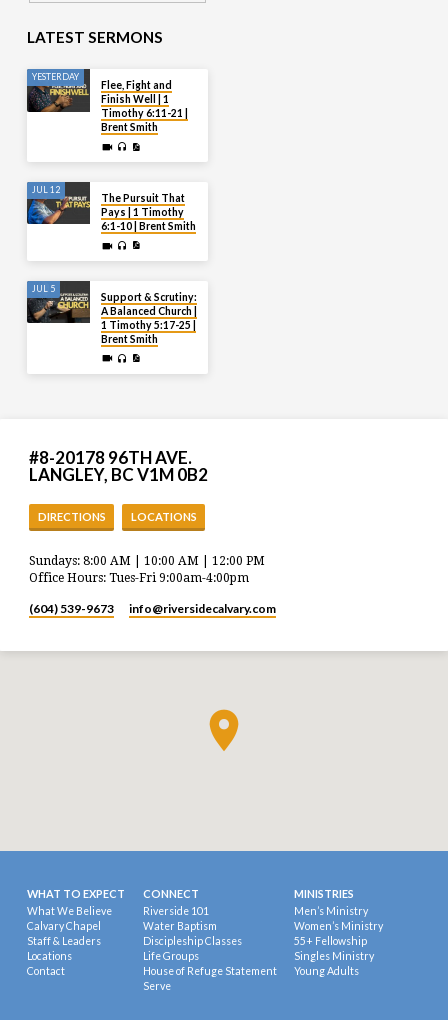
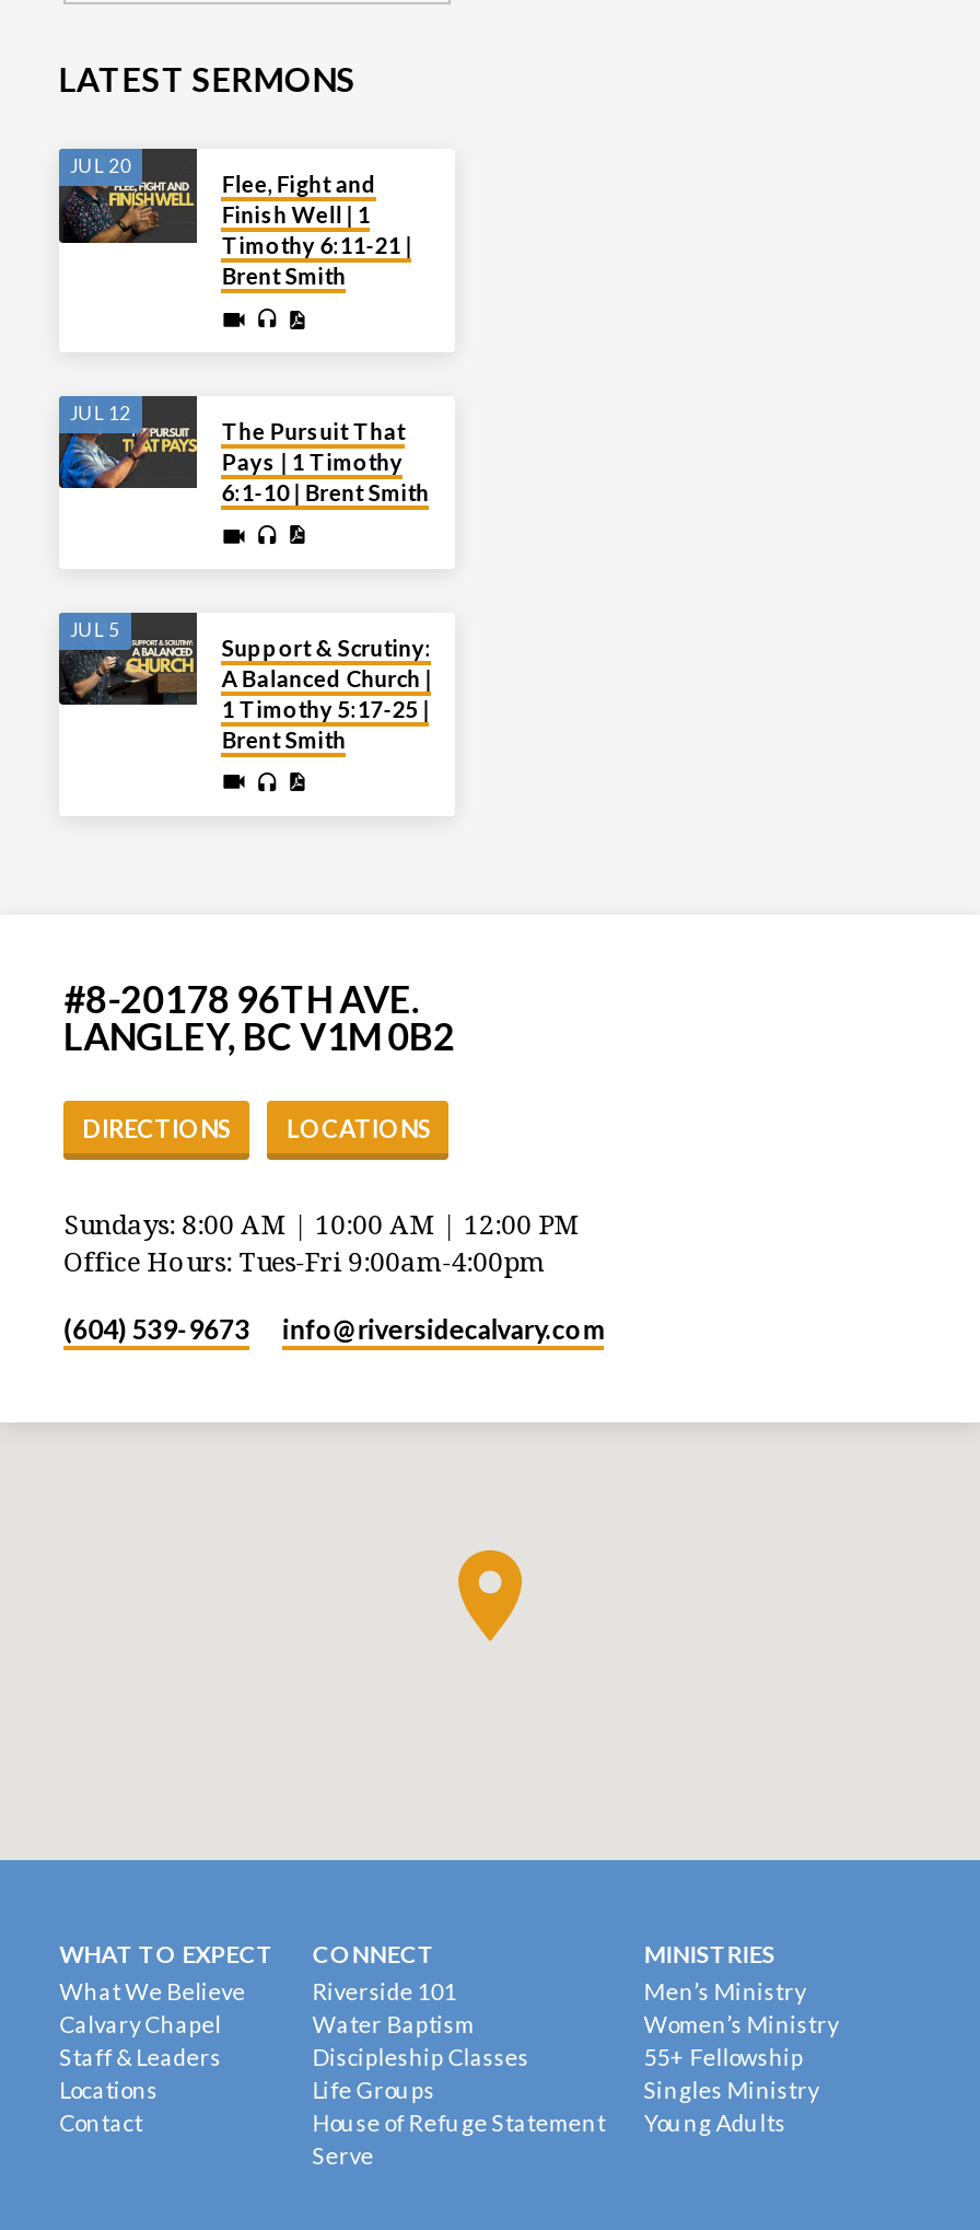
[32,72,79,83] YESTERDAY -> [70,155,131,179] JUL 20

